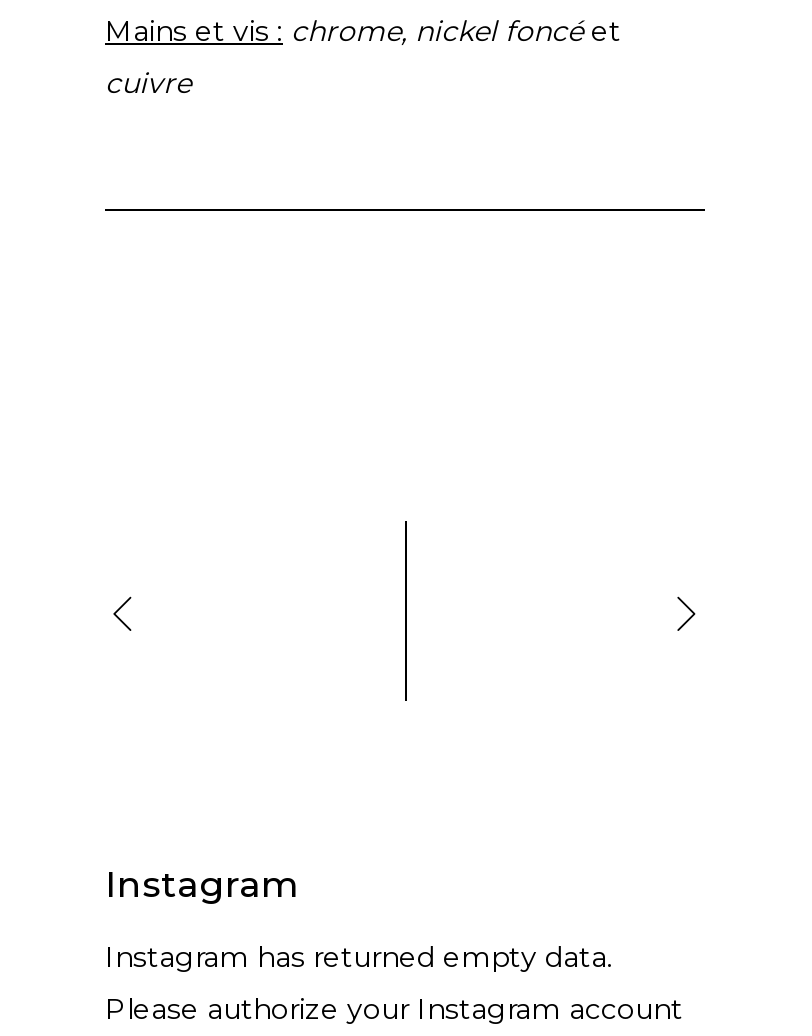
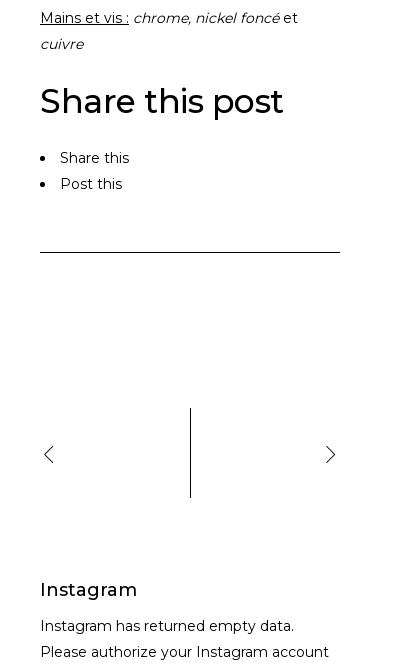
none -> [40,81,284,193] Share this post | Share this | Post this

